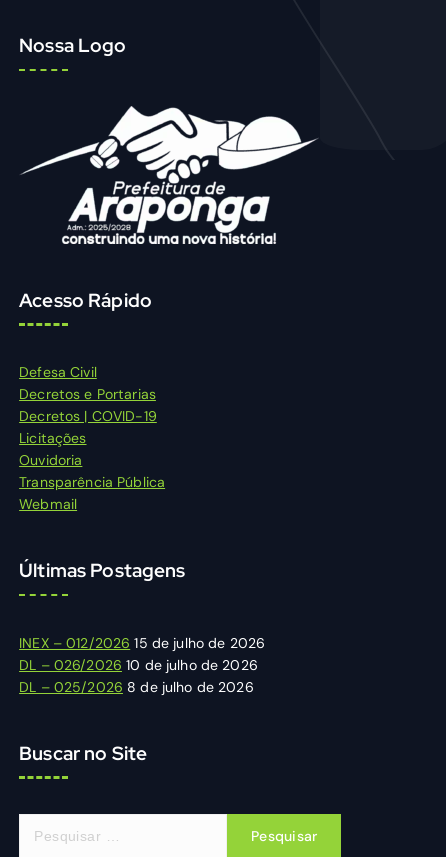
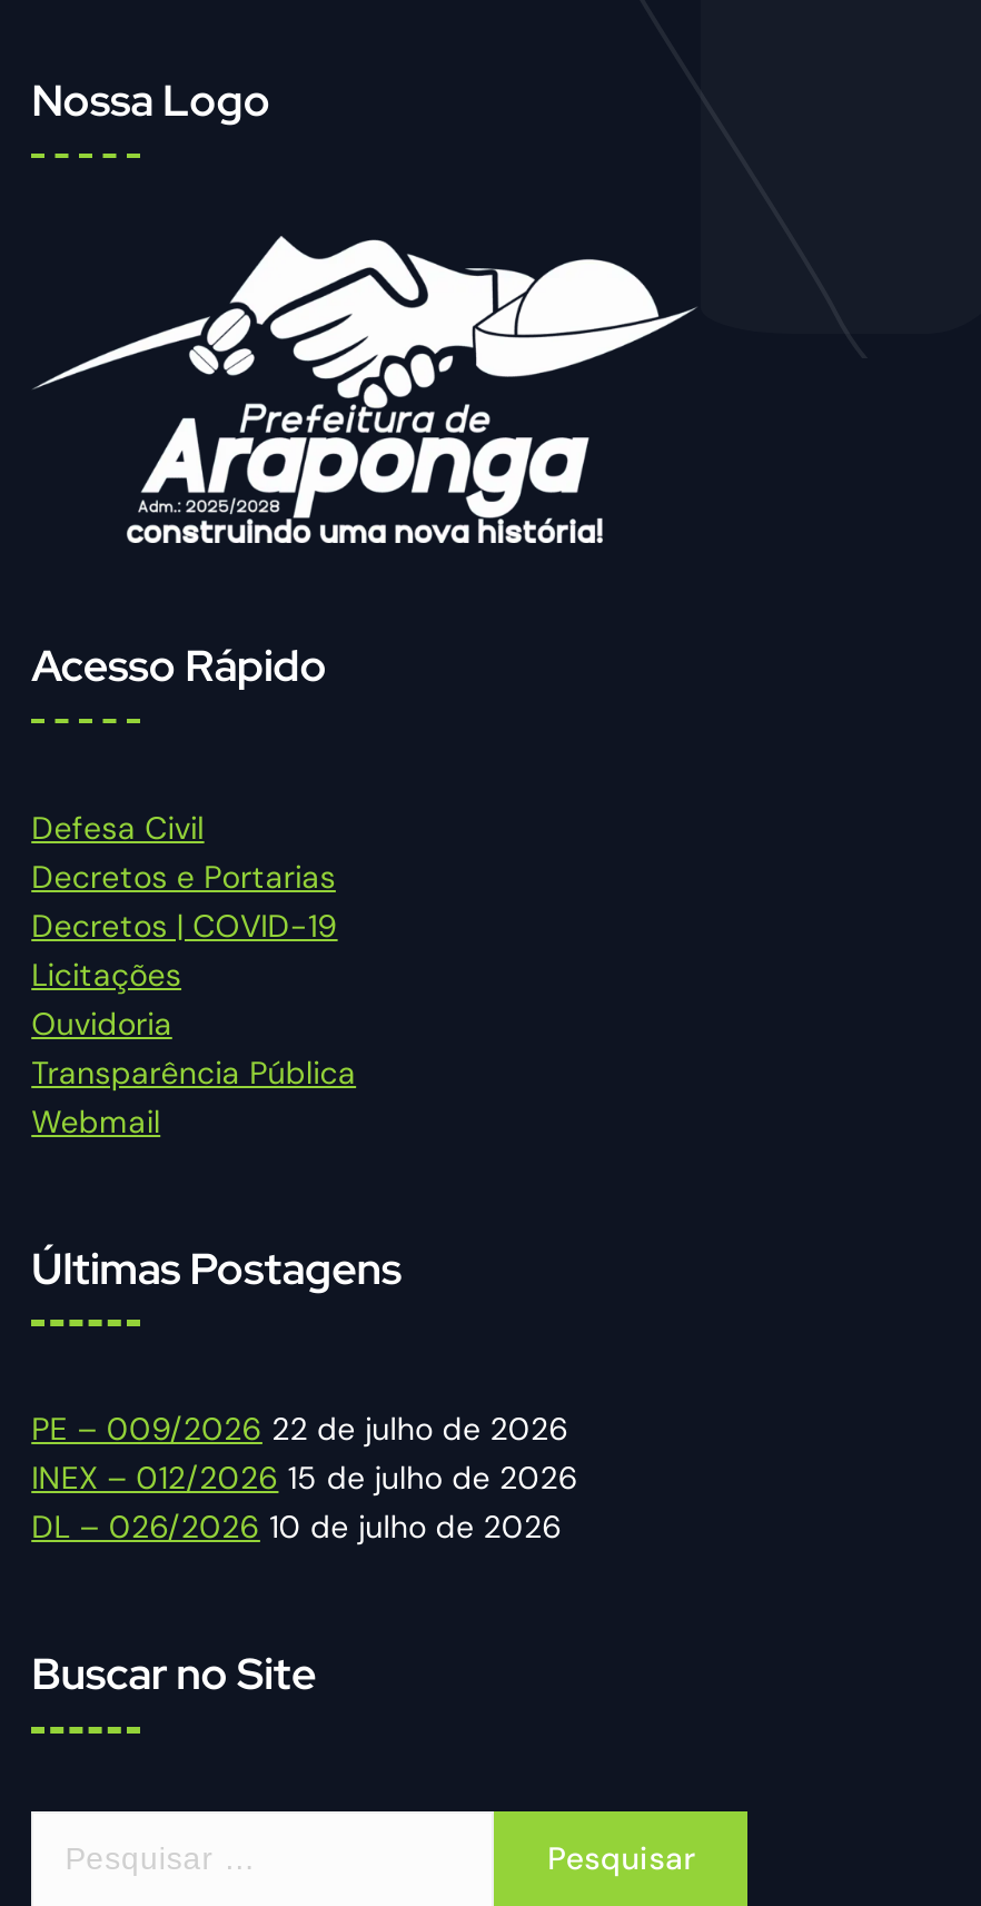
none -> [31,1409,569,1449] PE – 009/2026 22 de julho de 2026
moved [19,633,265,673] -> [31,1458,579,1547]: INEX – 012/2026 15 de julho de 2026 | DL – 026/2026 10 de julho de 2026
[19,677,254,695] DL – 025/2026 8 de julho de 2026 -> none

